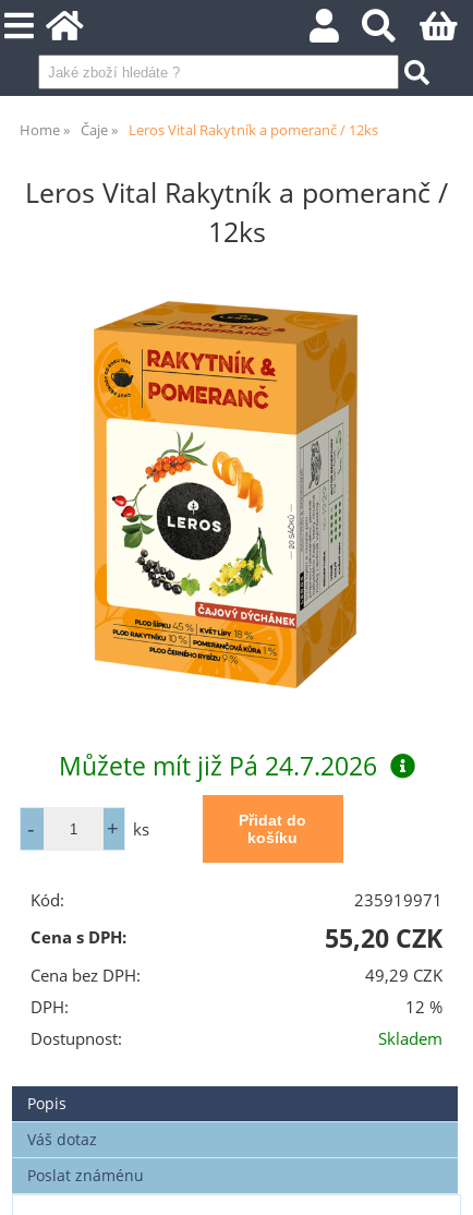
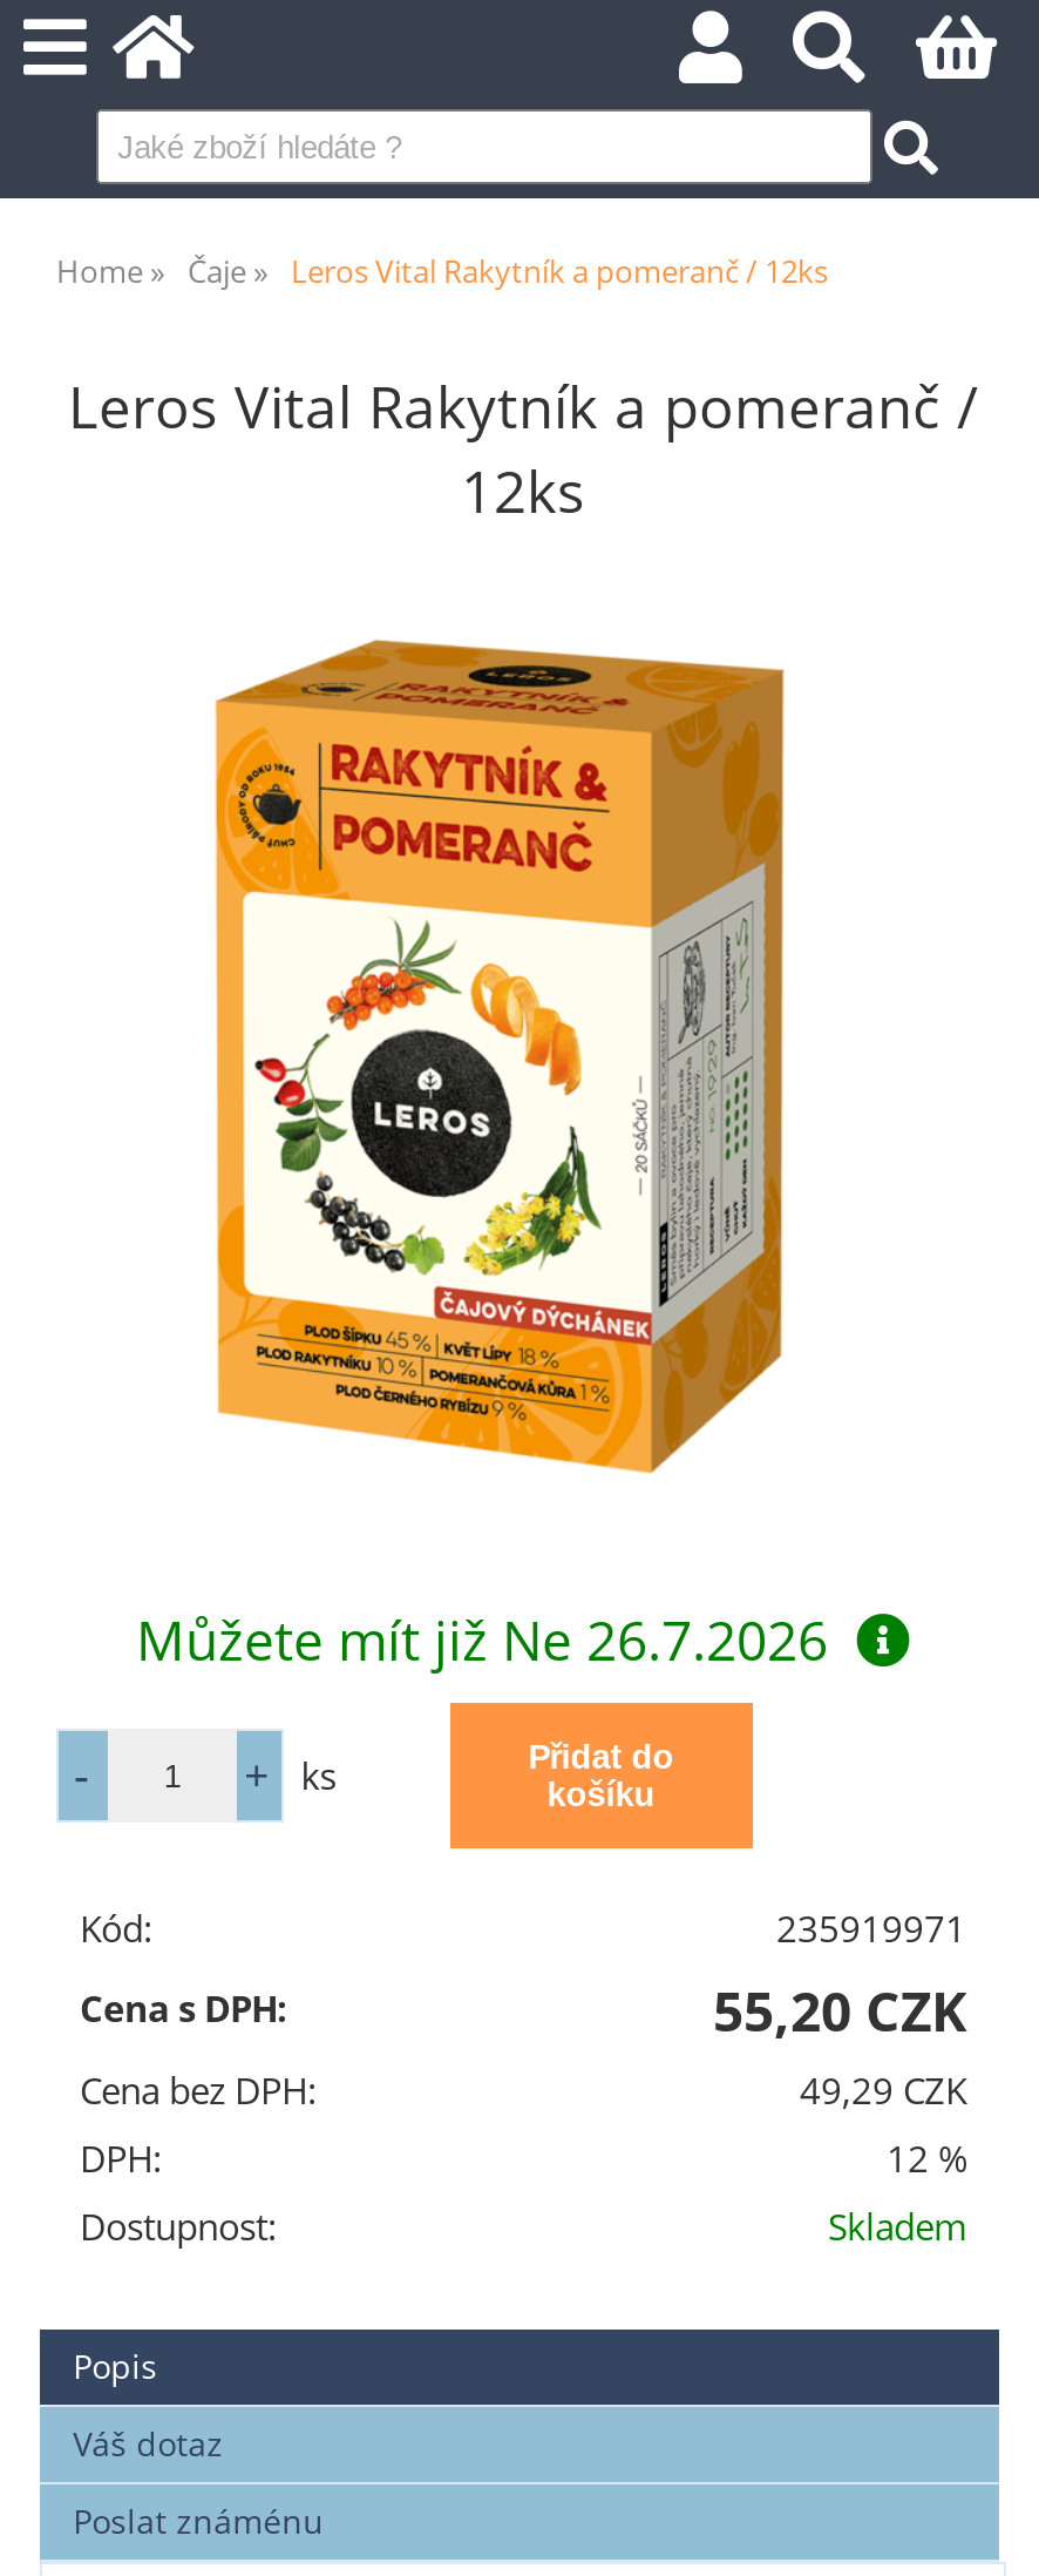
[58,749,377,784] Můžete mít již Pá 24.7.2026 -> [136,1603,828,1678] Můžete mít již Ne 26.7.2026

